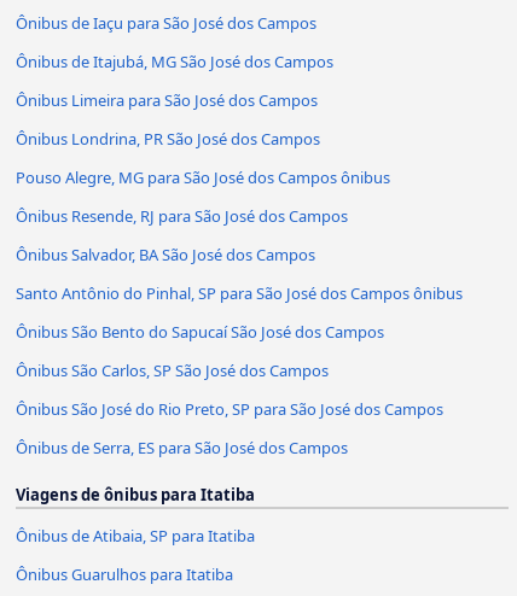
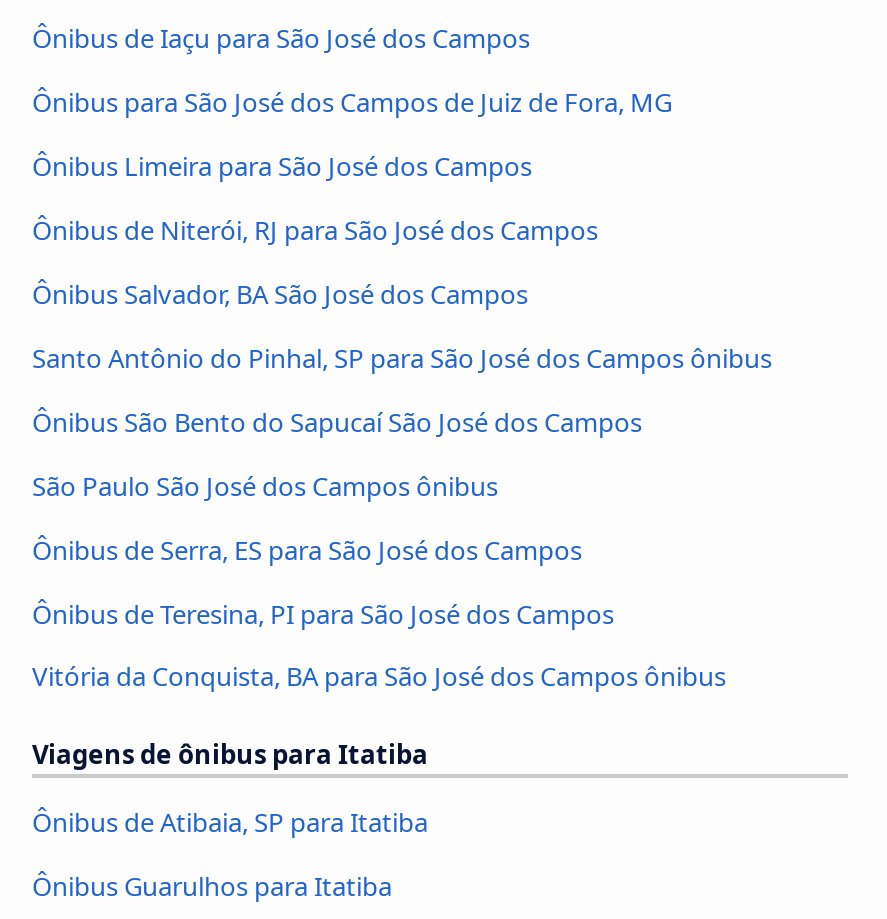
[16,51,333,73] Ônibus de Itajubá, MG São José dos Campos -> [32,84,672,120] Ônibus para São José dos Campos de Juiz de Fora, MG
[16,128,390,227] Ônibus Londrina, PR São José dos Campos | Pouso Alegre, MG para São José dos Campos ônibus | Ônibus Resende, RJ para São José dos Campos -> [32,212,598,248] Ônibus de Niterói, RJ para São José dos Campos
moved [16,244,463,342] -> [32,276,772,440]: Ônibus Salvador, BA São José dos Campos | Santo Antônio do Pinhal, SP para São José dos Campos ônibus | Ônibus São Bento do Sapucaí São José dos Campos
[16,359,443,419] Ônibus São Carlos, SP São José dos Campos | Ônibus São José do Rio Preto, SP para São José dos Campos -> [32,468,498,504] São Paulo São José dos Campos ônibus
moved [16,436,348,458] -> [32,532,582,568]: Ônibus de Serra, ES para São José dos Campos
none -> [32,596,726,695] Ônibus de Teresina, PI para São José dos Campos | Vitória da Conquista, BA para São José dos Campos ônibus

